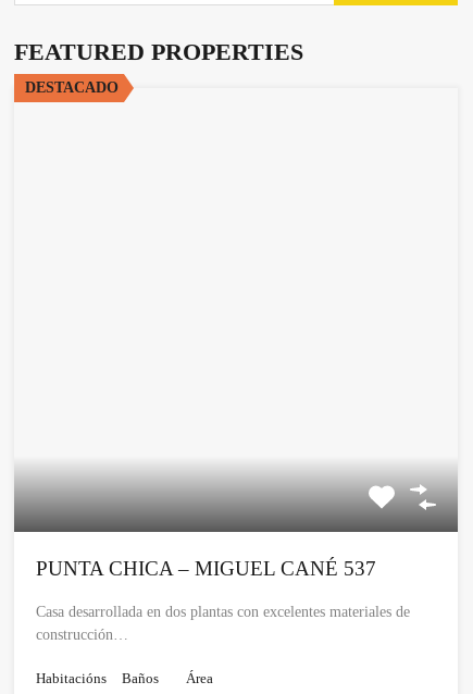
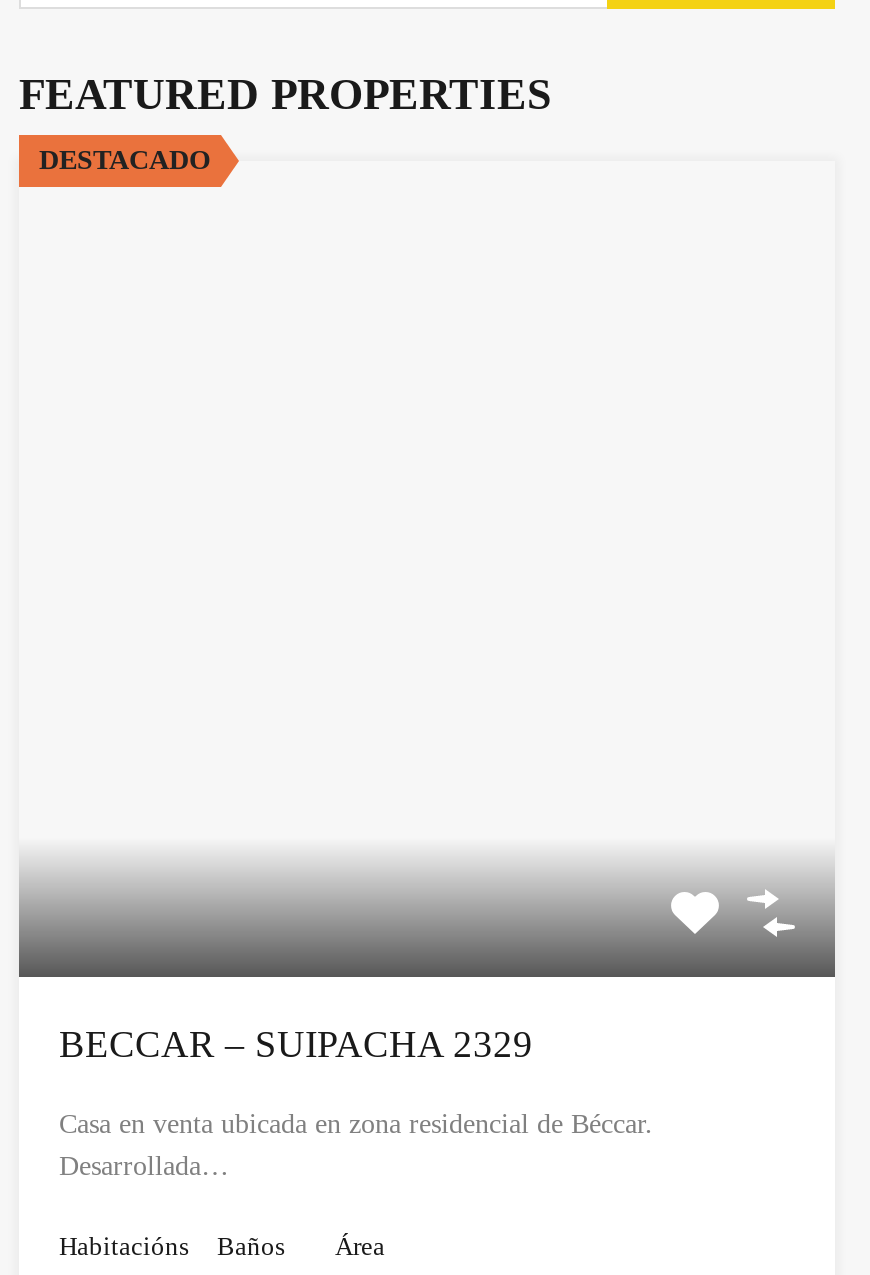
[36,557,376,579] PUNTA CHICA – MIGUEL CANÉ 537 -> [59,1023,533,1065] BECCAR – SUIPACHA 2329
[36,603,410,642] Casa desarrollada en dos plantas con excelentes materiales de | construcción… -> [59,1109,653,1181] Casa en venta ubicada en zona residencial de Béccar. | Desarrollada…

